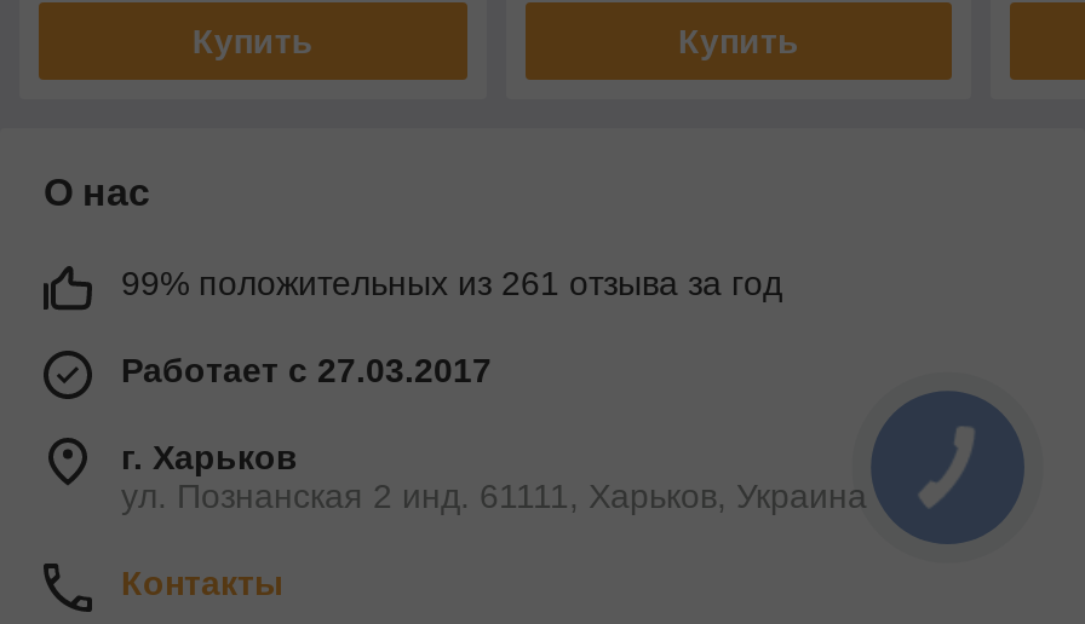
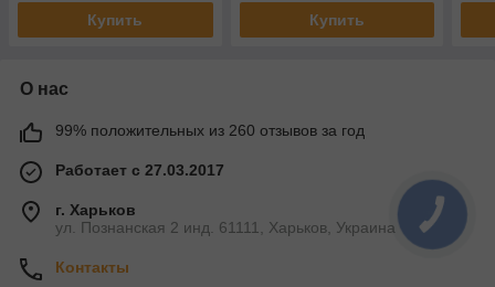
[121,263,782,302] 99% положительных из 261 отзыва за год -> [55,121,365,139] 99% положительных из 260 отзывов за год

